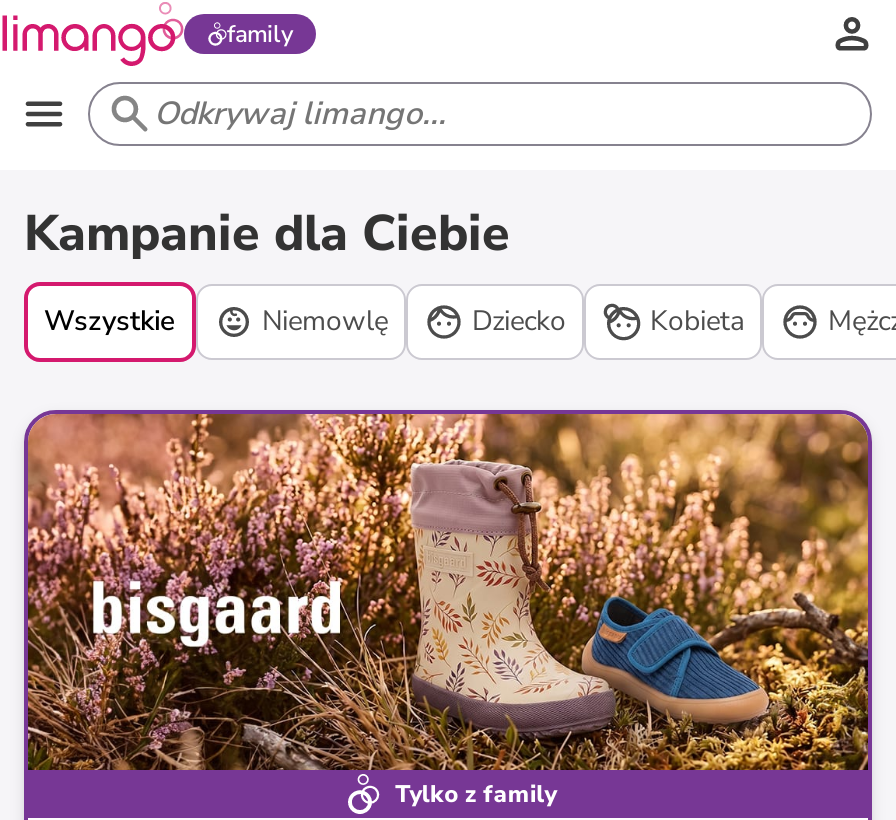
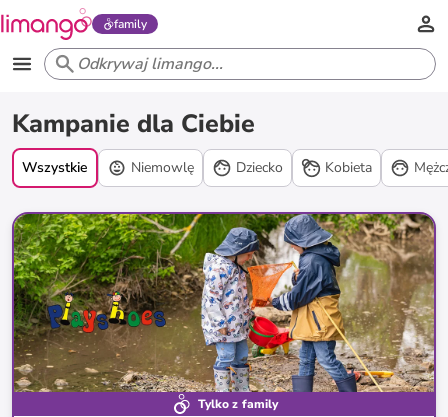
[26,412,870,772] [image] -> [13,213,434,393] [image]

